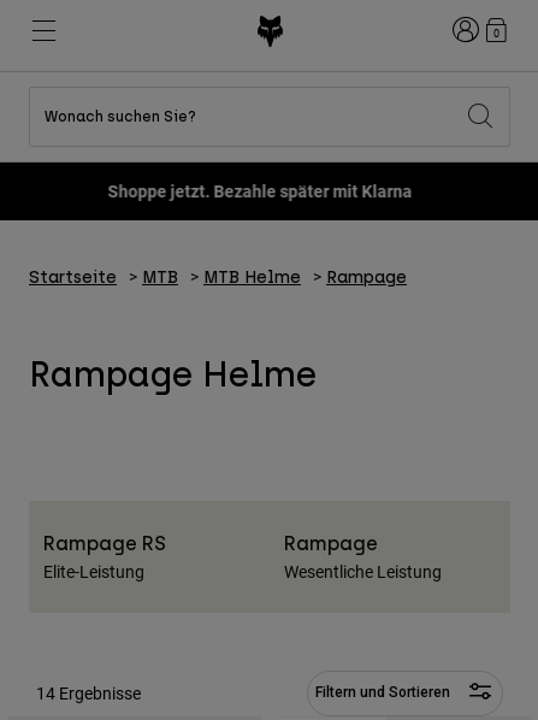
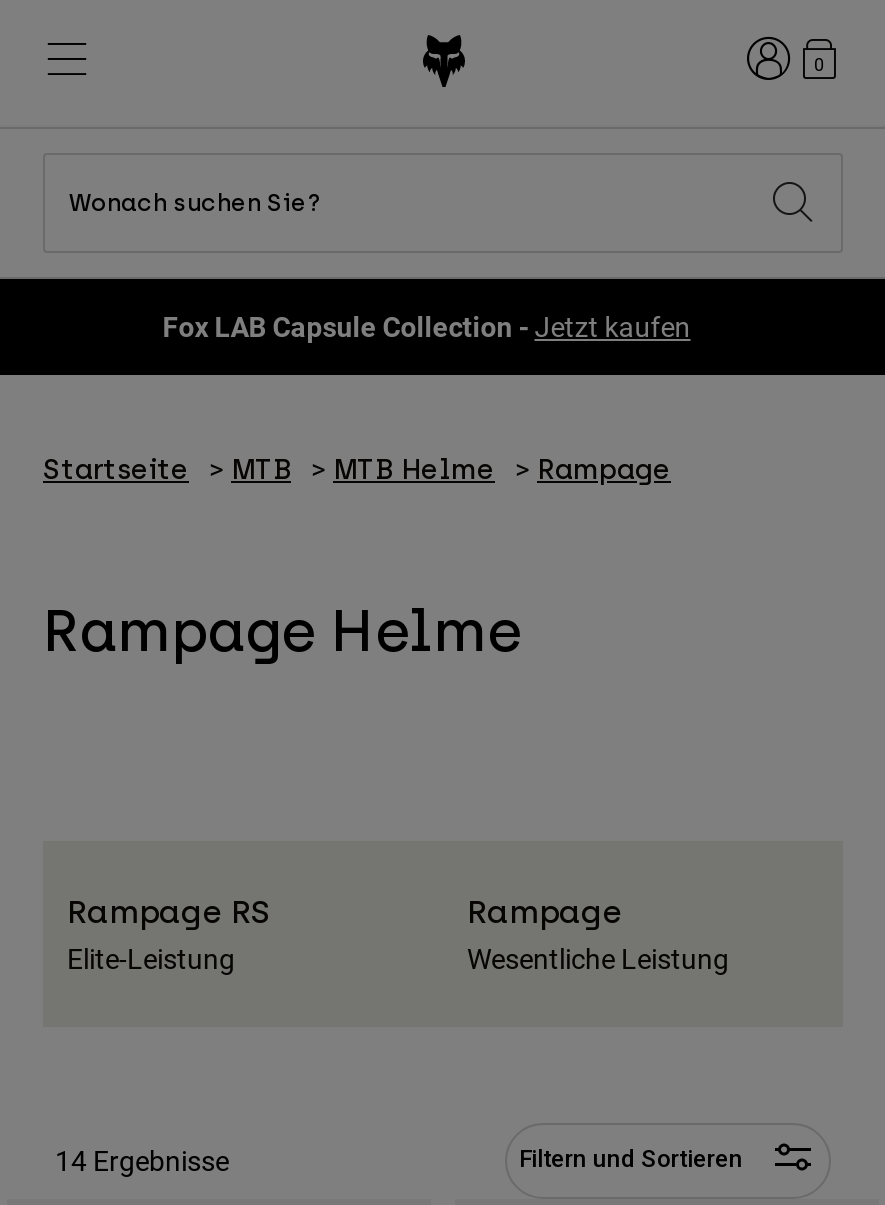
[107,180,412,203] Shoppe jetzt. Bezahle später mit Klarna -> [163,308,691,346] Fox LAB Capsule Collection - Jetzt kaufen

